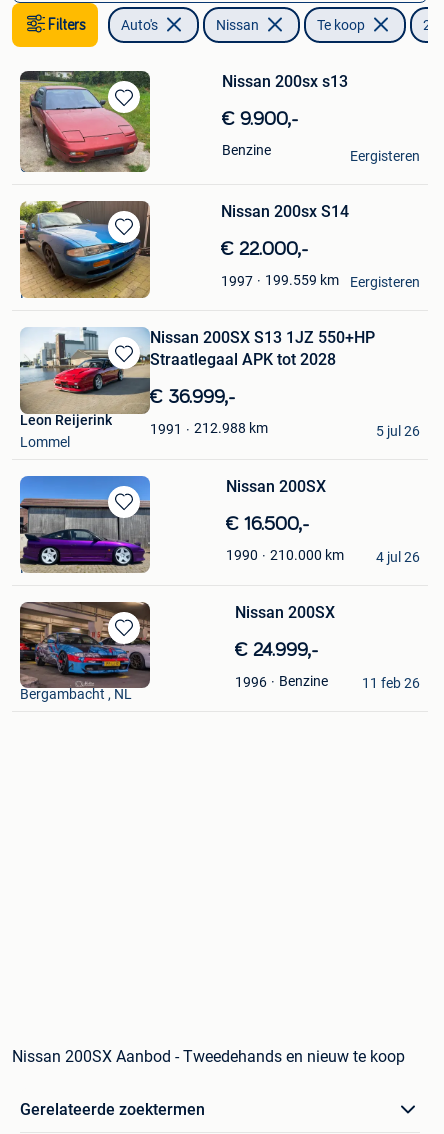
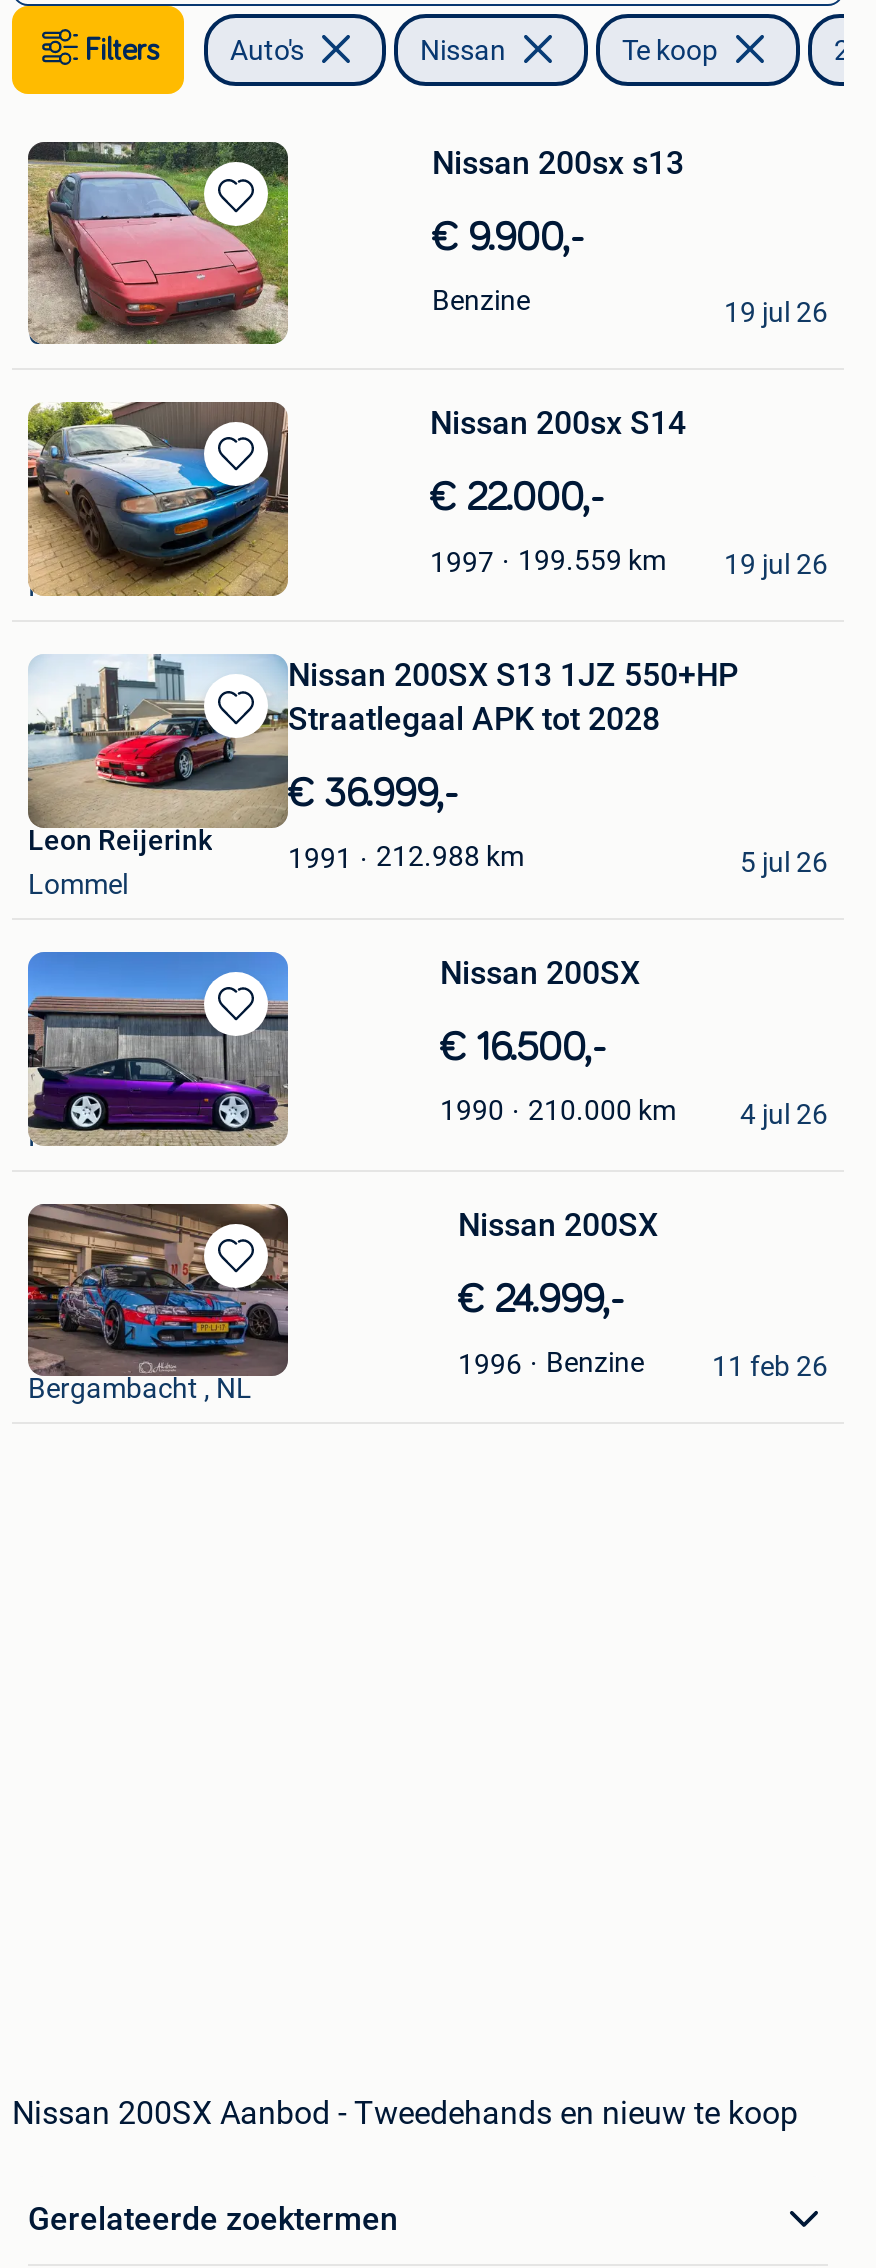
[350,148,420,164] Eergisteren -> [724,296,828,328] 19 jul 26
[350,274,420,290] Eergisteren -> [724,548,828,580] 19 jul 26

